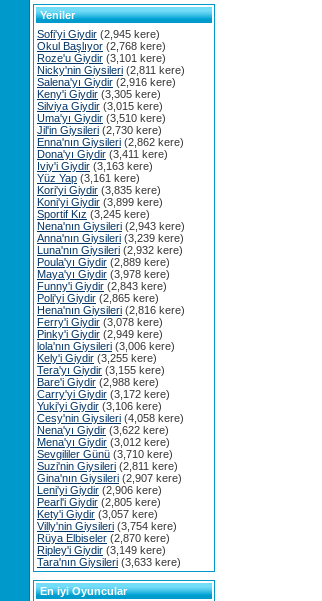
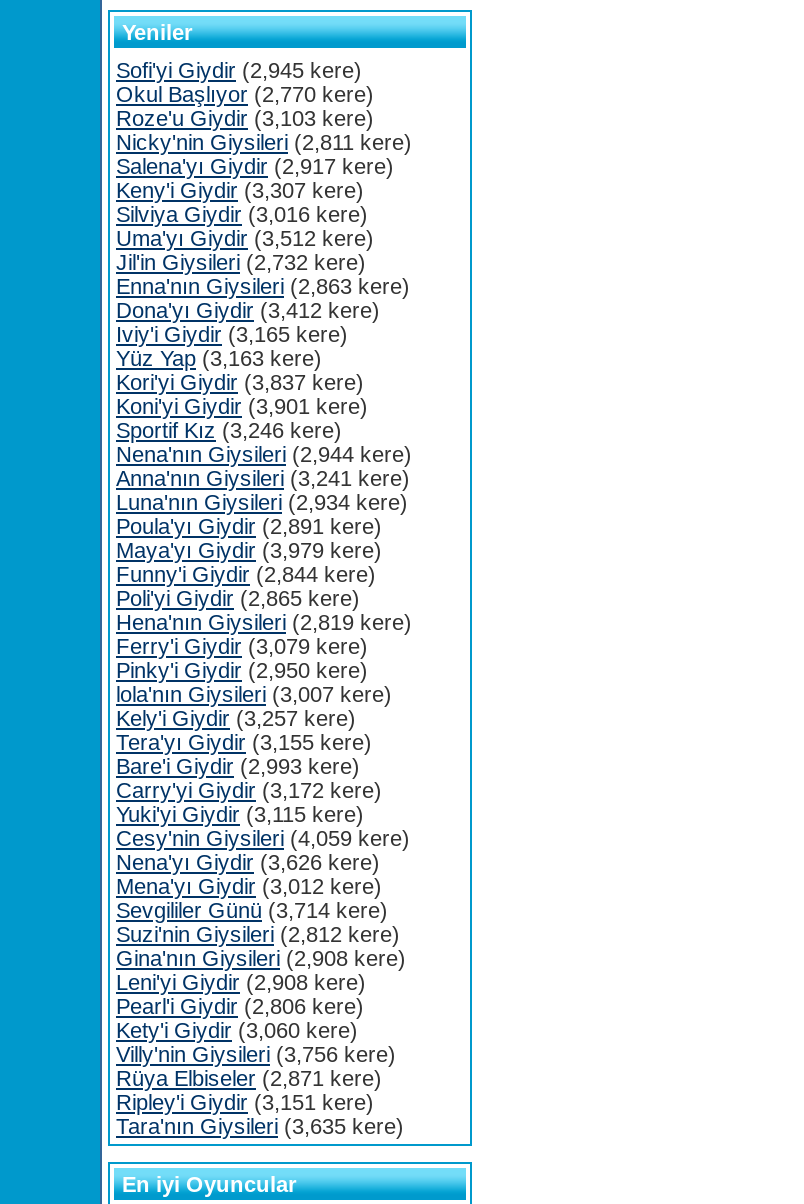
[37,40,166,52] Okul Başlıyor (2,768 kere) -> [116,82,374,106] Okul Başlıyor (2,770 kere)
[37,52,166,64] Roze'u Giydir (3,101 kere) -> [116,106,374,130] Roze'u Giydir (3,103 kere)
[37,76,176,88] Salena'yı Giydir(2,916 kere) -> [116,154,394,178] Salena'yı Giydir(2,917 kere)
[37,88,161,100] Keny'i Giydir(3,305 kere) -> [116,178,364,202] Keny'i Giydir(3,307 kere)
[37,100,163,112] Silviya Giydir (3,015 kere) -> [116,202,368,226] Silviya Giydir (3,016 kere)
[37,112,166,124] Uma'yı Giydir(3,510 kere) -> [116,226,374,250] Uma'yı Giydir(3,512 kere)
[37,124,162,136] Jil'in Giysileri(2,730 kere) -> [116,250,366,274] Jil'in Giysileri(2,732 kere)
[37,136,184,148] Enna'nın Giysileri (2,862 kere) -> [116,274,410,298] Enna'nın Giysileri (2,863 kere)
[37,148,168,160] Dona'yı Giydir(3,411 kere) -> [116,298,380,322] Dona'yı Giydir(3,412 kere)
[37,160,153,172] Iviy'i Giydir(3,163 kere) -> [116,322,348,346] Iviy'i Giydir(3,165 kere)
[37,172,140,184] Yüz Yap(3,161 kere) -> [116,346,322,370] Yüz Yap(3,163 kere)
[37,184,161,196] Kori'yi Giydir (3,835 kere) -> [116,370,364,394] Kori'yi Giydir (3,837 kere)
[37,196,163,208] Koni'yi Giydir (3,899 kere) -> [116,394,368,418] Koni'yi Giydir (3,901 kere)
[37,208,150,220] Sportif Kız(3,245 kere) -> [116,418,342,442] Sportif Kız(3,246 kere)
[37,220,185,232] Nena'nın Giysileri (2,943 kere) -> [116,442,412,466] Nena'nın Giysileri (2,944 kere)
[37,232,184,244] Anna'nın Giysileri (3,239 kere) -> [116,466,410,490] Anna'nın Giysileri (3,241 kere)
[37,244,183,256] Luna'nın Giysileri (2,932 kere) -> [116,490,408,514] Luna'nın Giysileri (2,934 kere)
[37,256,170,268] Poula'yı Giydir(2,889 kere) -> [116,514,382,538] Poula'yı Giydir(2,891 kere)
[37,268,170,280] Maya'yı Giydir (3,978 kere) -> [116,538,382,562] Maya'yı Giydir (3,979 kere)
[37,280,167,292] Funny'i Giydir(2,843 kere) -> [116,562,376,586] Funny'i Giydir(2,844 kere)
[37,304,185,316] Hena'nın Giysileri (2,816 kere) -> [116,610,412,634] Hena'nın Giysileri (2,819 kere)
[37,316,163,328] Ferry'i Giydir(3,078 kere) -> [116,634,368,658] Ferry'i Giydir(3,079 kere)
[37,328,163,340] Pinky'i Giydir (2,949 kere) -> [116,658,368,682] Pinky'i Giydir (2,950 kere)
[37,340,175,352] lola'nın Giysileri(3,006 kere) -> [116,682,392,706] lola'nın Giysileri(3,007 kere)
[37,352,157,364] Kely'i Giydir(3,255 kere) -> [116,706,356,730] Kely'i Giydir(3,257 kere)
[37,376,159,388] Bare'i Giydir(2,988 kere) -> [116,754,360,778] Bare'i Giydir(2,993 kere)
[37,400,162,412] Yuki'yi Giydir(3,106 kere) -> [116,802,364,826] Yuki'yi Giydir(3,115 kere)
[37,412,184,424] Cesy'nin Giysileri (4,058 kere) -> [116,826,410,850] Cesy'nin Giysileri (4,059 kere)
[37,424,169,436] Nena'yı Giydir(3,622 kere) -> [116,850,380,874] Nena'yı Giydir(3,626 kere)
[37,448,173,460] Sevgililer Günü(3,710 kere) -> [116,898,388,922] Sevgililer Günü(3,714 kere)
[37,460,178,472] Suzi'nin Giysileri (2,811 kere) -> [116,922,400,946] Suzi'nin Giysileri (2,812 kere)
[37,472,182,484] Gina'nın Giysileri(2,907 kere) -> [116,946,406,970] Gina'nın Giysileri(2,908 kere)
[37,484,162,496] Leni'yi Giydir(2,906 kere) -> [116,970,366,994] Leni'yi Giydir(2,908 kere)
[37,496,161,508] Pearl'i Giydir (2,805 kere) -> [116,994,364,1018] Pearl'i Giydir (2,806 kere)
[37,508,158,520] Kety'i Giydir(3,057 kere) -> [116,1018,358,1042] Kety'i Giydir(3,060 kere)
[37,520,177,532] Villy'nin Giysileri (3,754 kere) -> [116,1042,396,1066] Villy'nin Giysileri (3,756 kere)
[37,532,170,544] Rüya Elbiseler(2,870 kere) -> [116,1066,382,1090] Rüya Elbiseler(2,871 kere)
[37,544,166,556] Ripley'i Giydir(3,149 kere) -> [116,1090,374,1114] Ripley'i Giydir(3,151 kere)
[37,556,181,568] Tara'nın Giysileri (3,633 kere) -> [116,1114,404,1138] Tara'nın Giysileri (3,635 kere)

